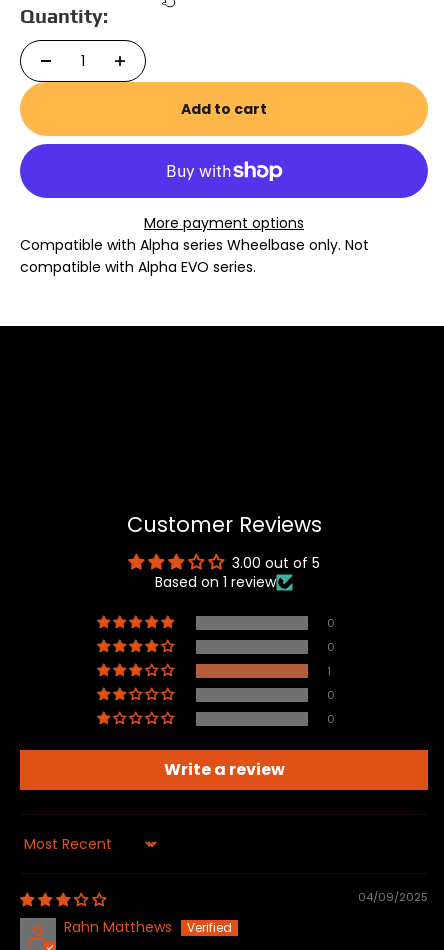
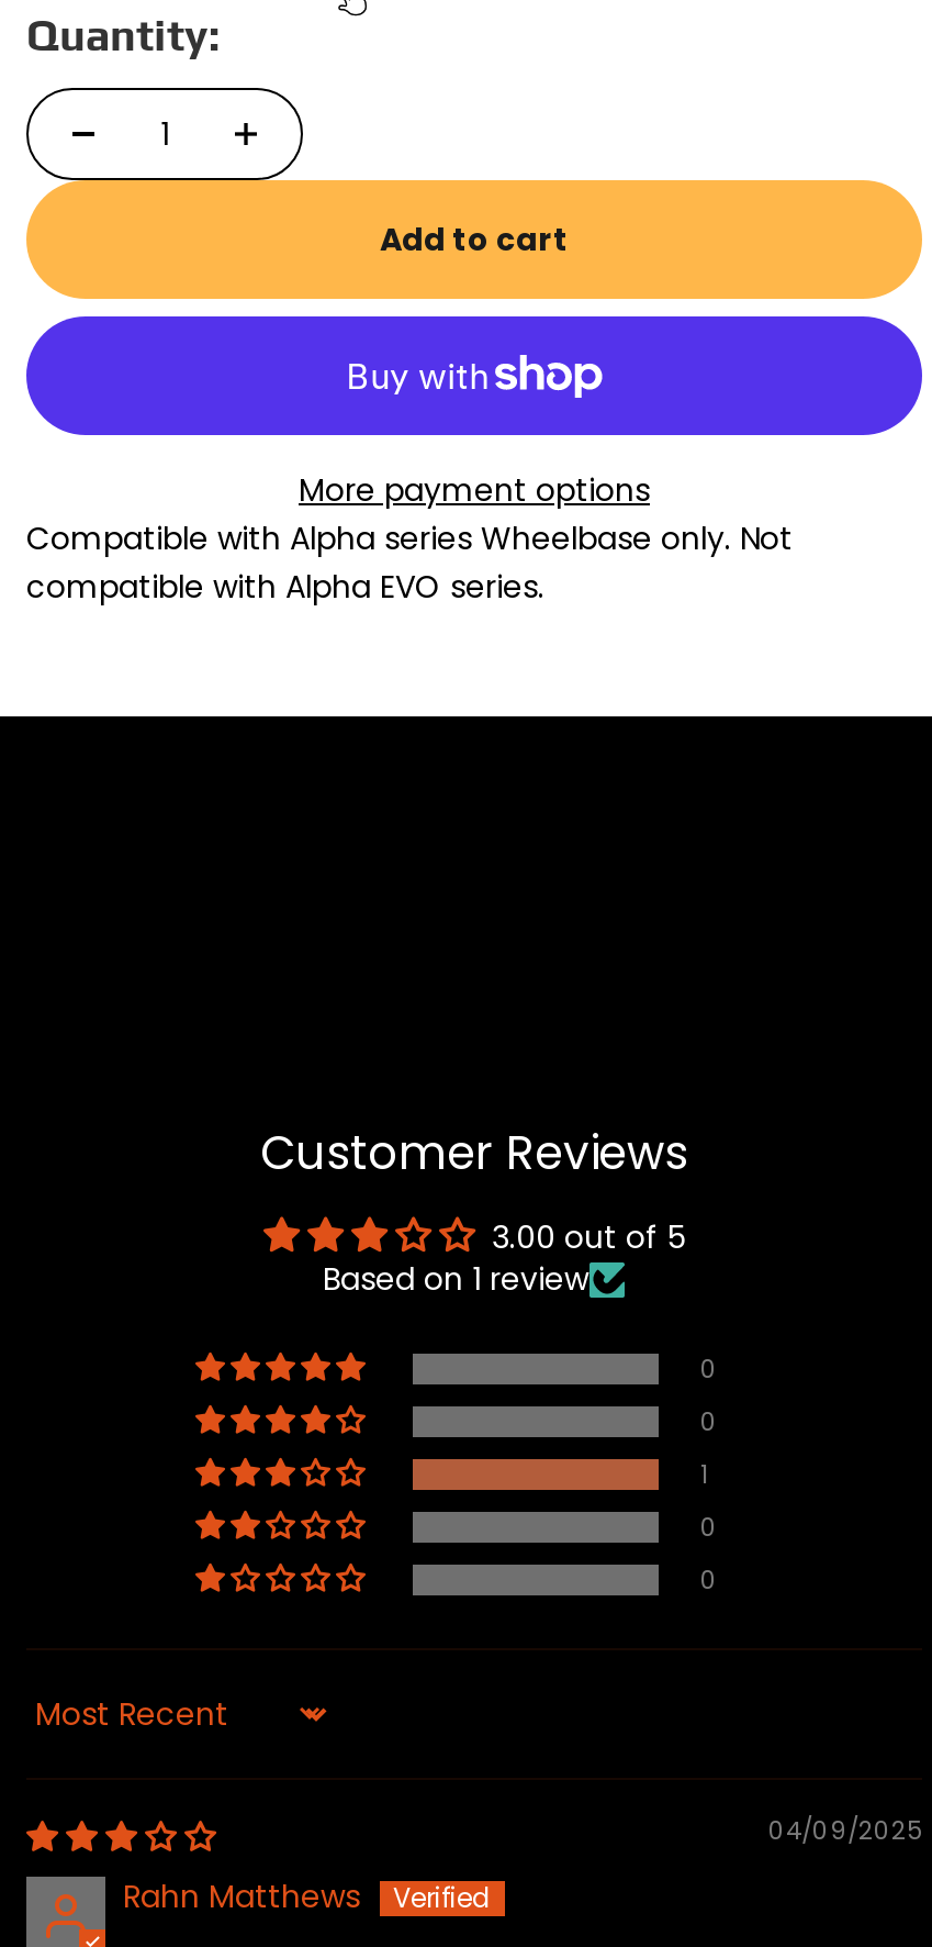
[163,757,284,780] Write a review -> none

